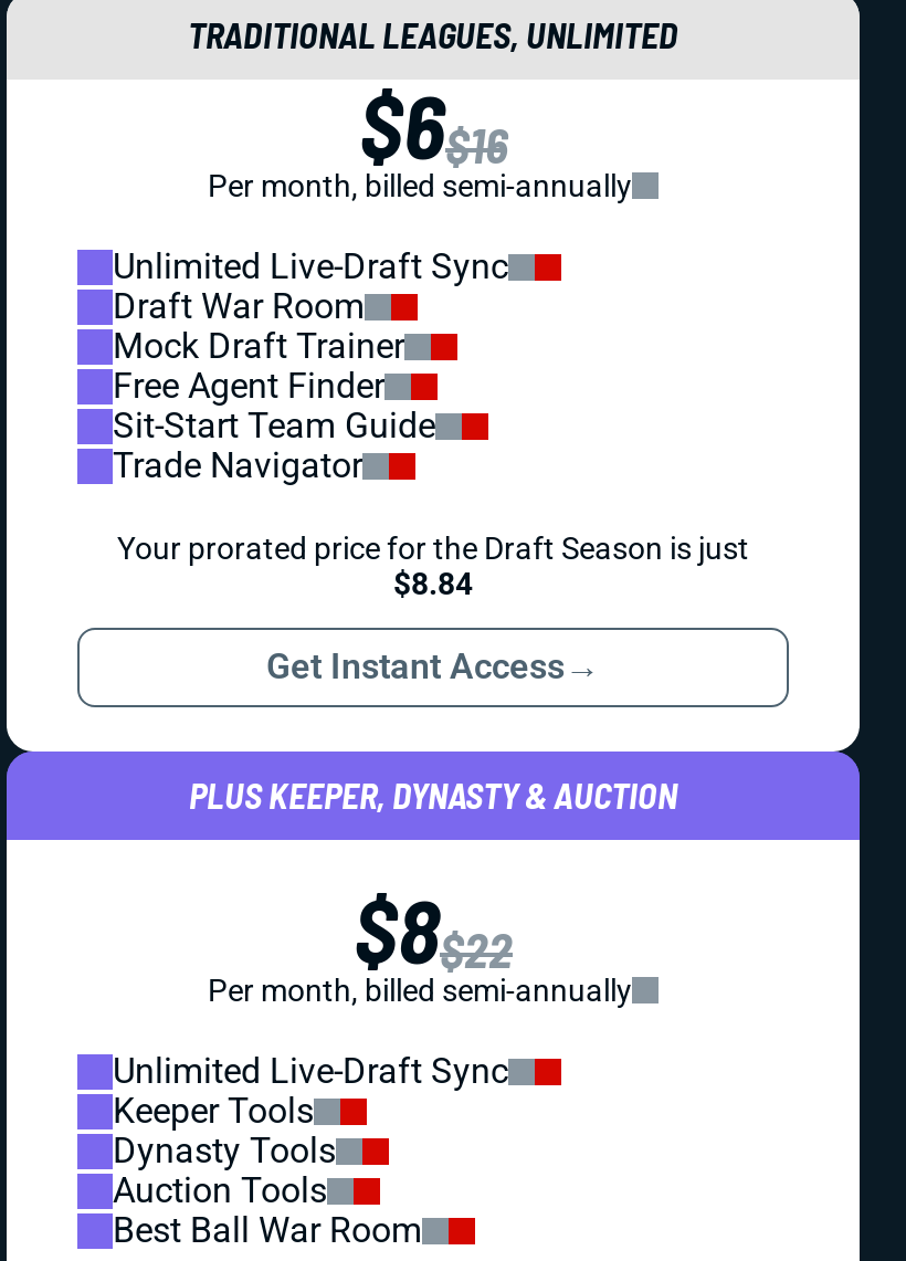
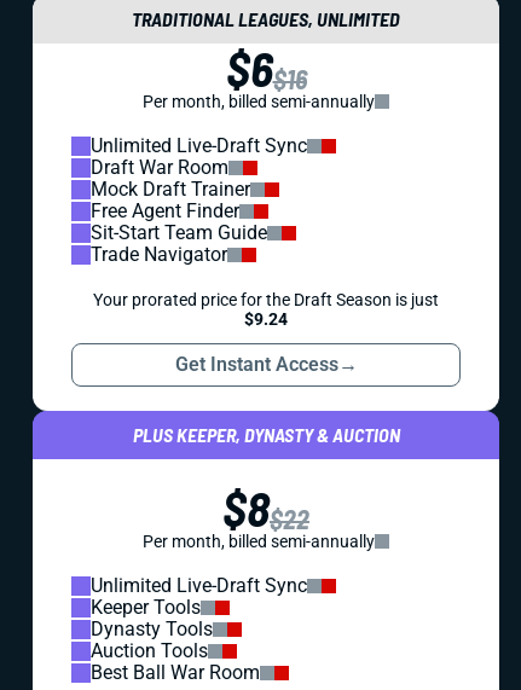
[393,566,473,601] $8.84 -> [244,309,288,329] $9.24

